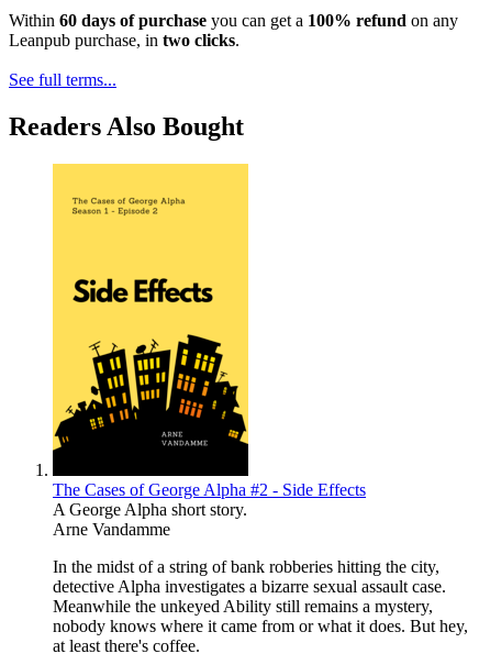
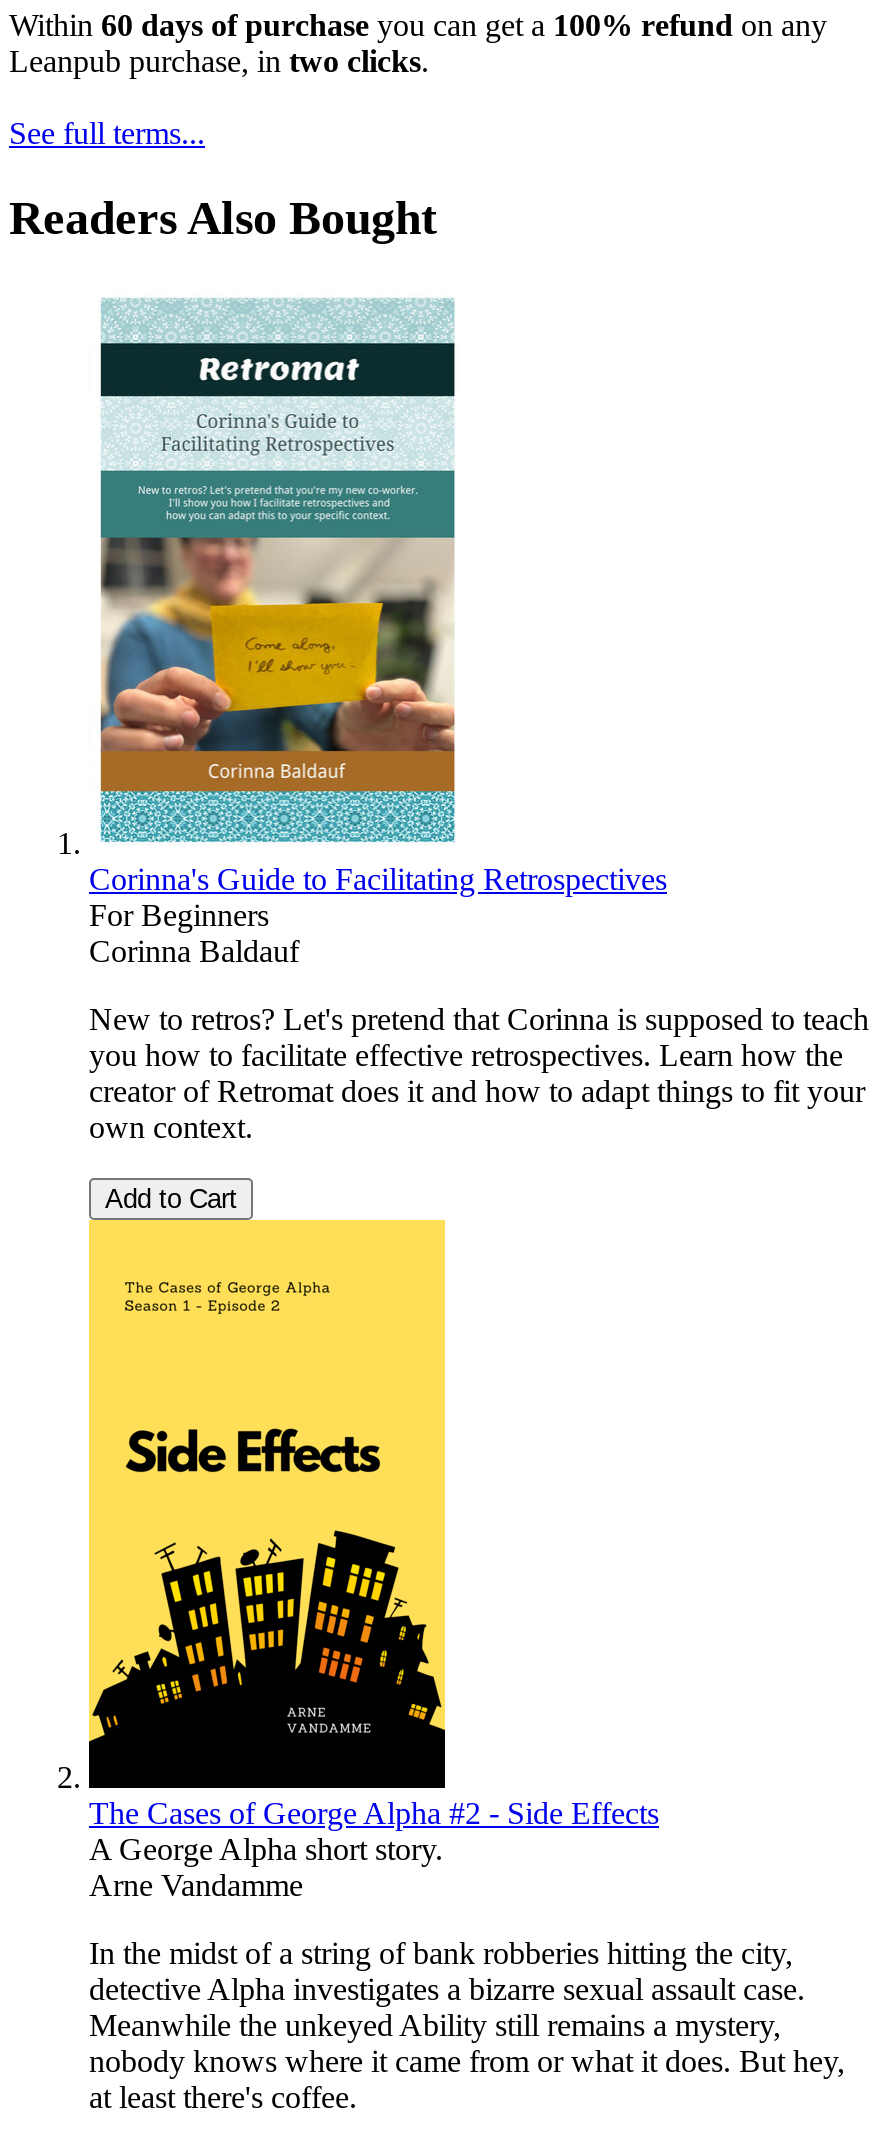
none -> [89,298,869,1214] [image] | Corinna's Guide to Facilitating Retrospectives | For Beginners | Corinna Baldauf | New to retros? Let's pretend that Corinna is supposed to teach | you how to facilitate effective retrospectives. Learn how the | creator of Retromat does it and how to adapt things to fit your | own context. | Add to Cart

